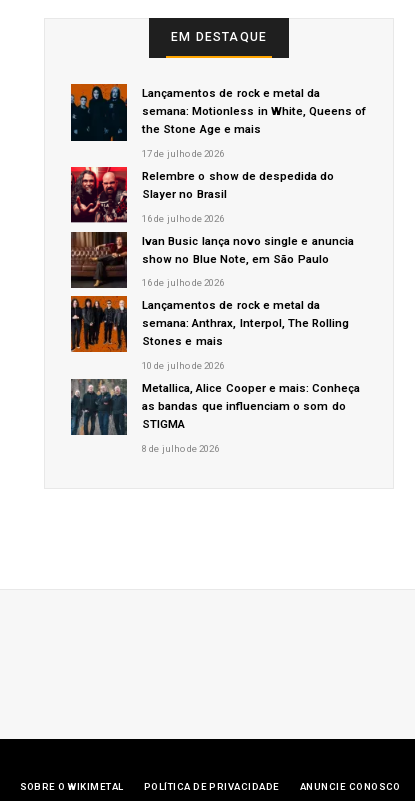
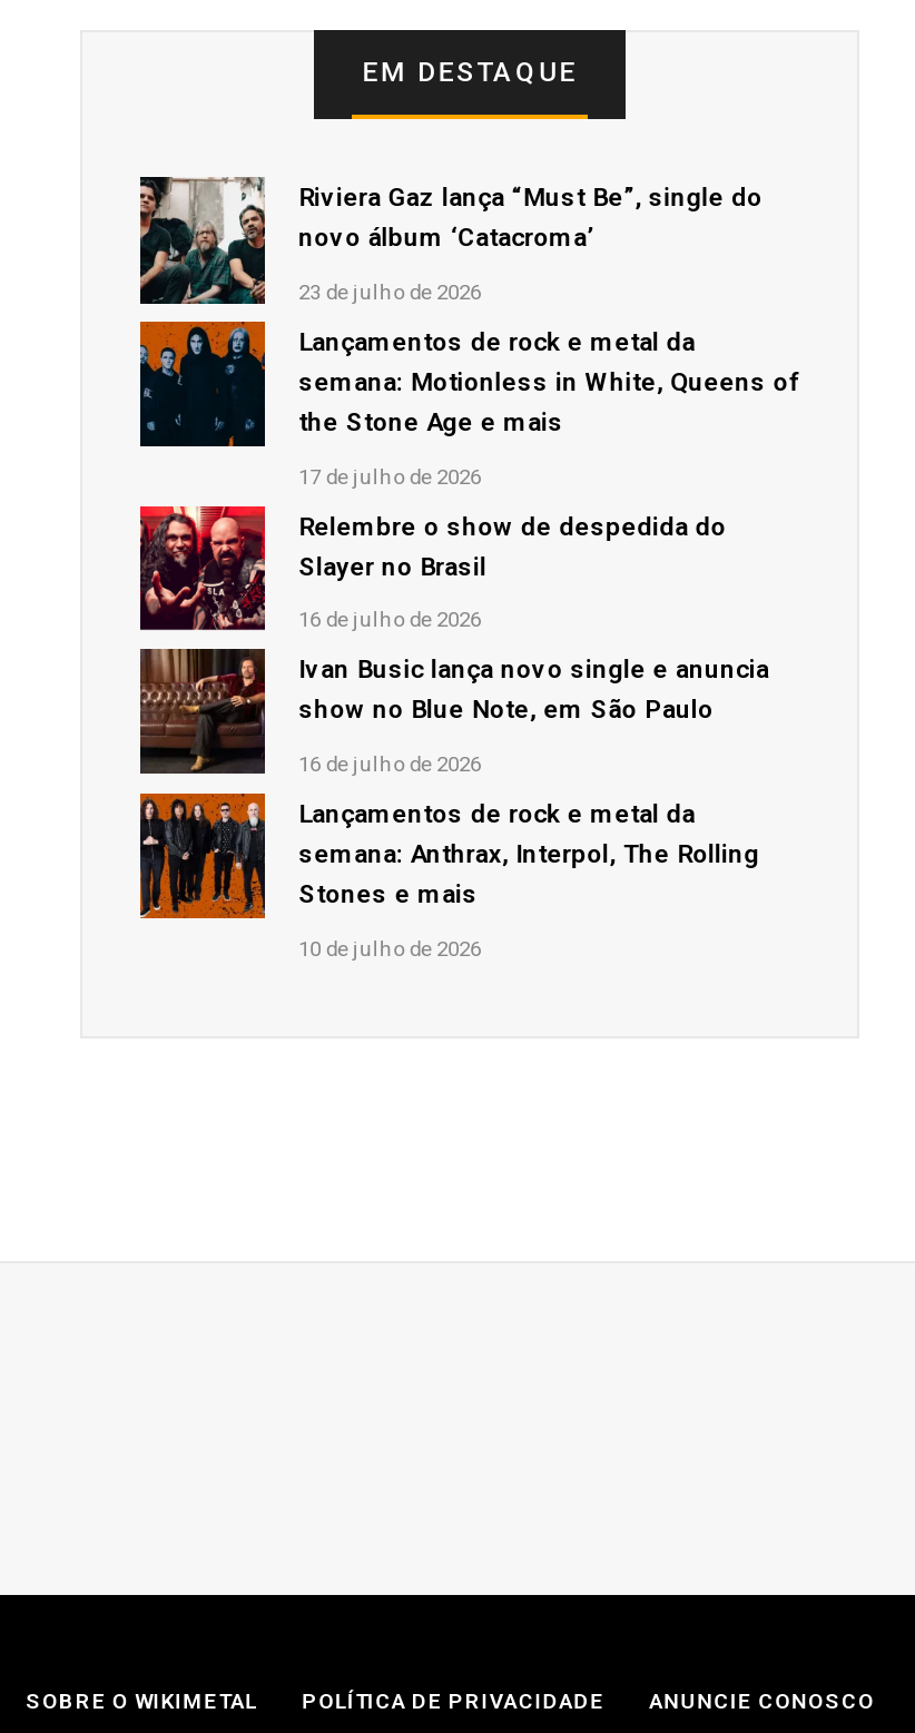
none -> [138,175,762,306] [image] | Riviera Gaz lança “Must Be”, single do | novo álbum ‘Catacroma’ | 23 de julho de 2026
moved [69,86,366,371] -> [136,326,798,959]: [image] | Lançamentos de rock e metal da | semana: Motionless in White, Queens of | ... | Stones e mais | 10 de julho de 2026
[70,378,360,453] [image] | Metallica, Alice Cooper e mais: Conheça | as bandas que influenciam o som do | STIGMA | 8 de julho de 2026 -> none

